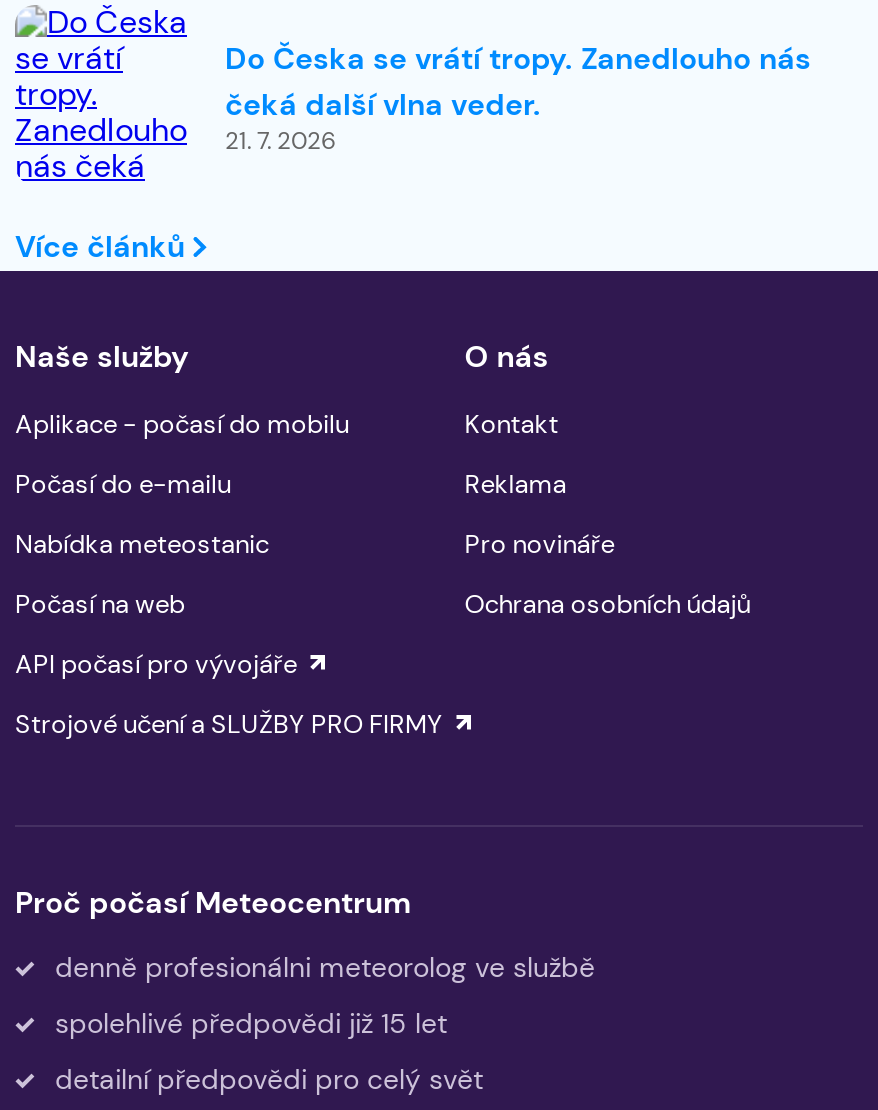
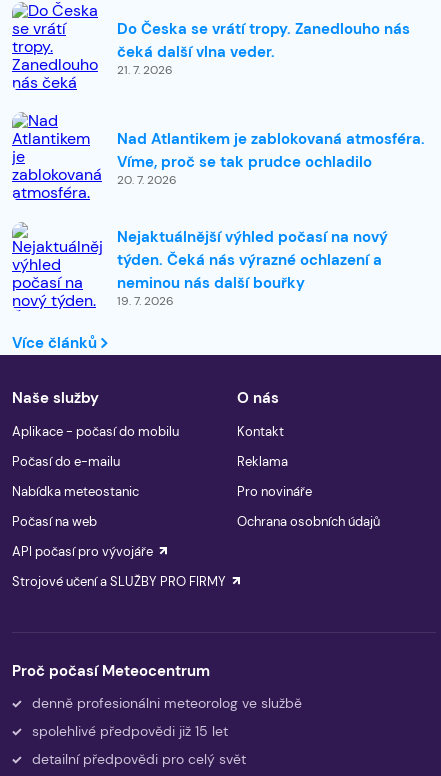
none -> [11,112,425,309] [image] | Nad Atlantikem je zablokovaná atmosféra. | Víme, proč se tak prudce ochladilo | 20. 7. 2026 | Nejaktuálnější výhled počasí na nový | týden. Čeká nás výrazné ochlazení a | neminou nás další bouřky | 19. 7. 2026
none -> [12,222,103,310] [image]

